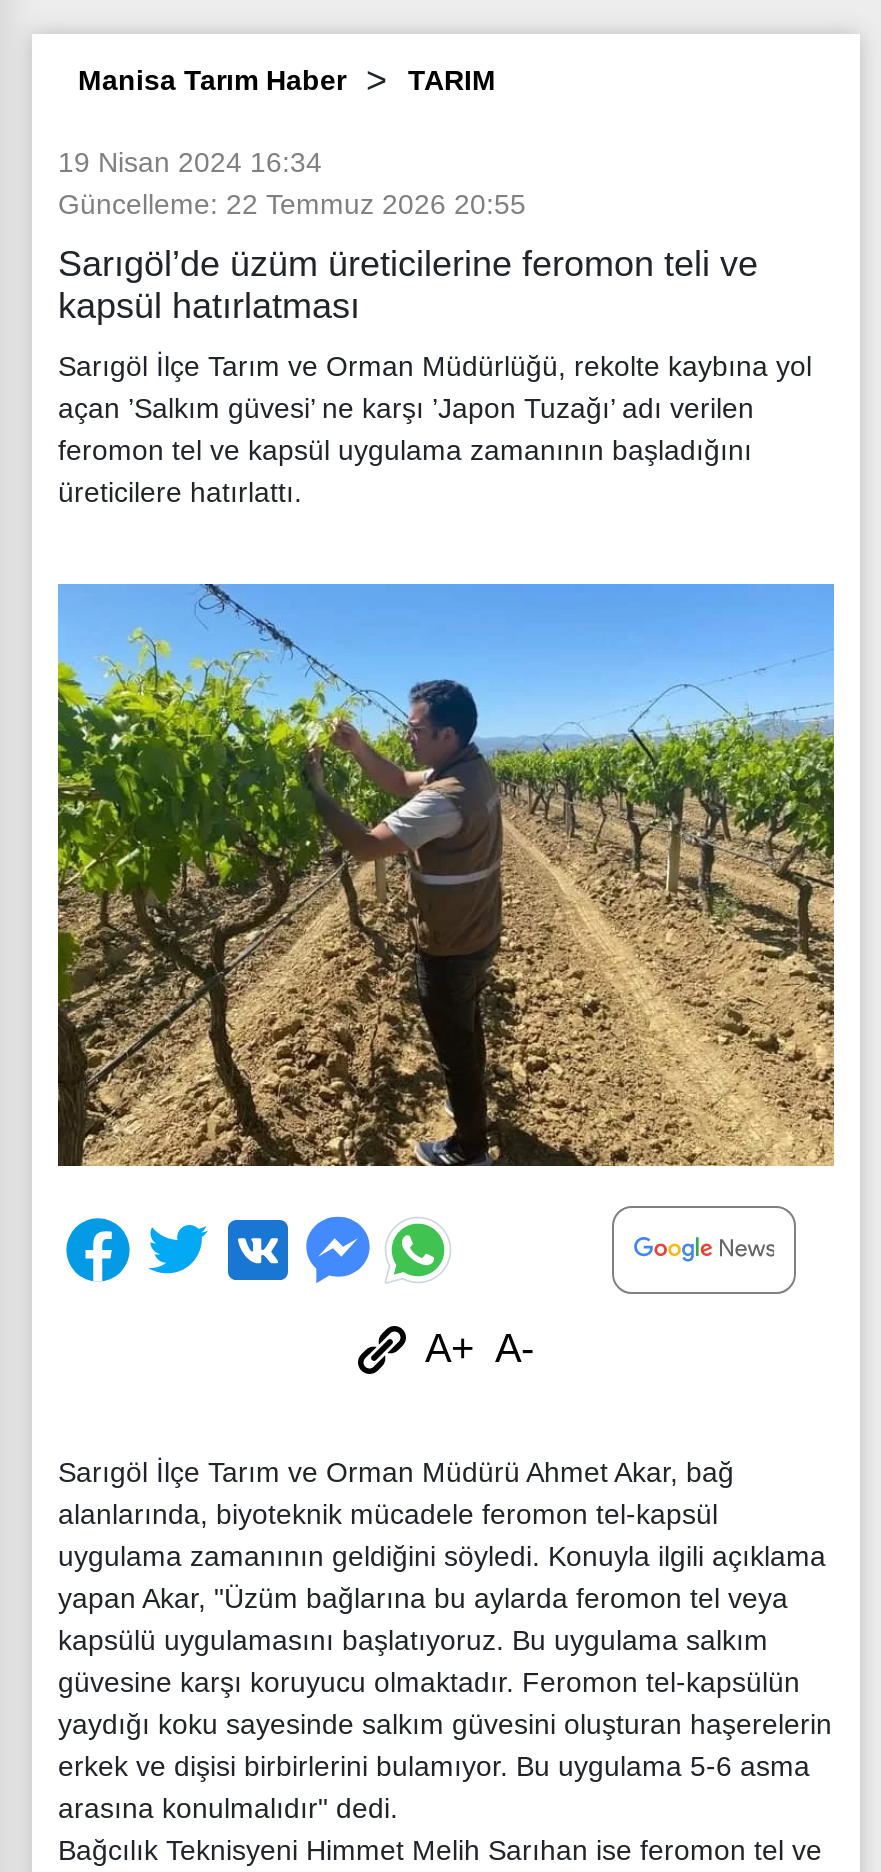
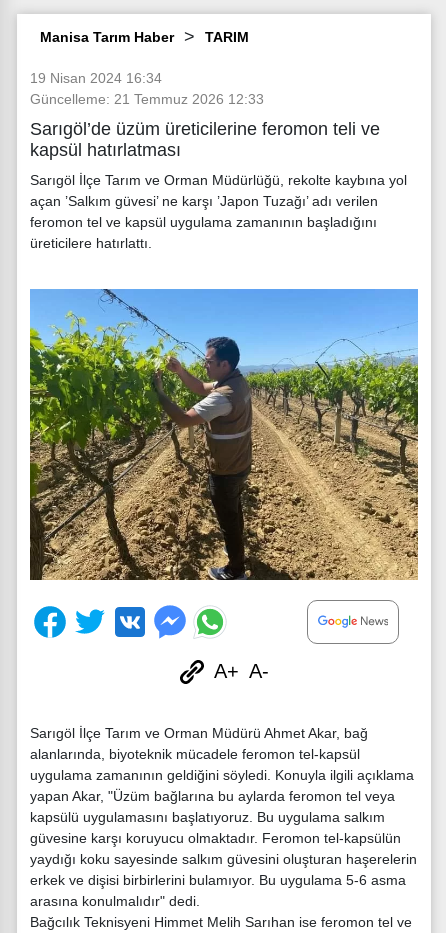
[58,188,526,220] Güncelleme: 22 Temmuz 2026 20:55 -> [30,91,264,107] Güncelleme: 21 Temmuz 2026 12:33

